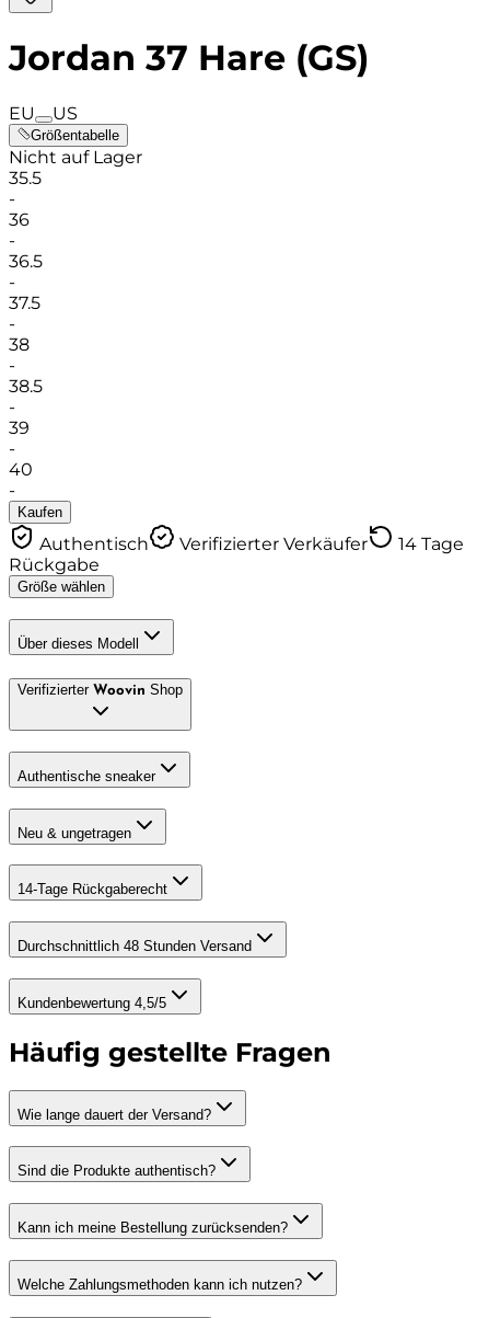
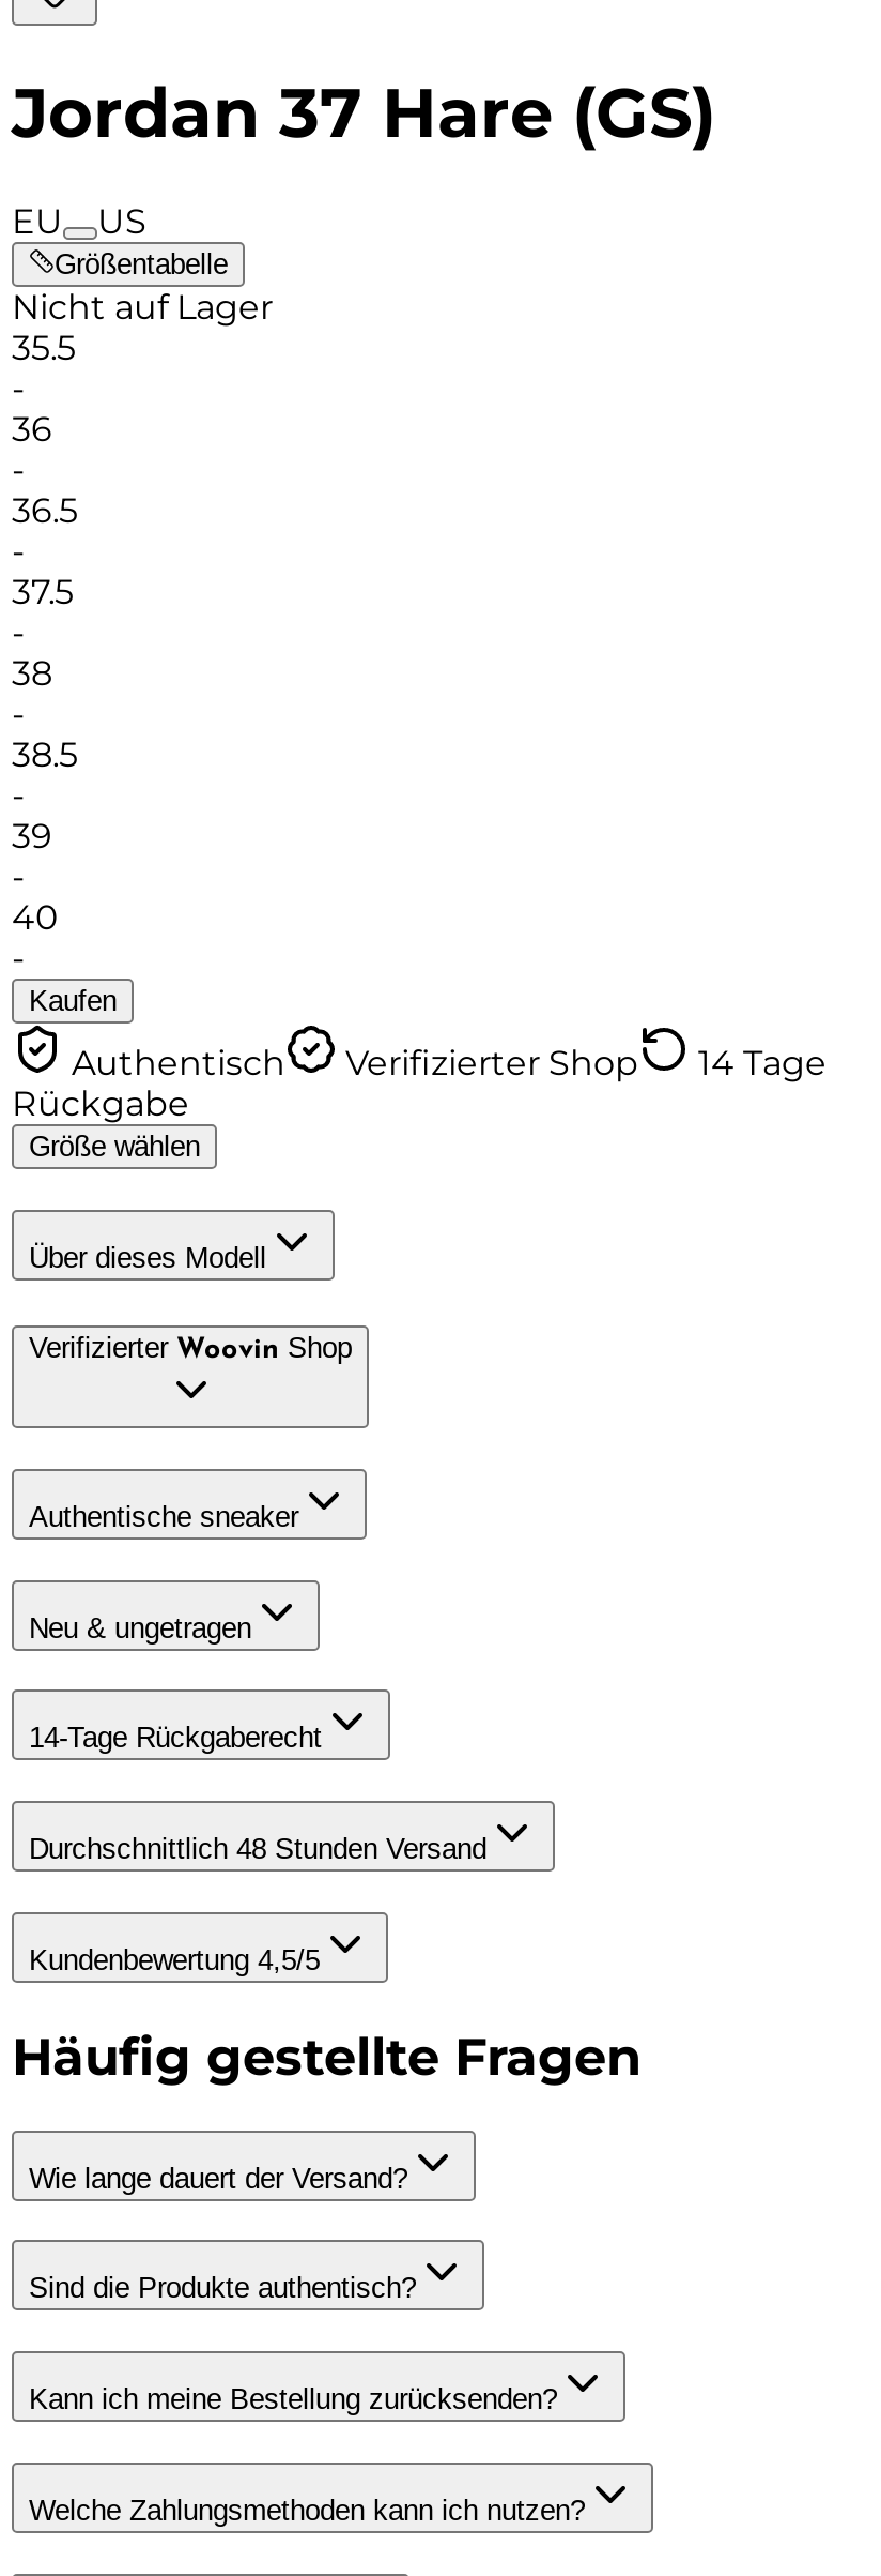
[179,533,368,554] Verifizierter Verkäufer -> [345,1043,638,1083] Verifizierter Shop

